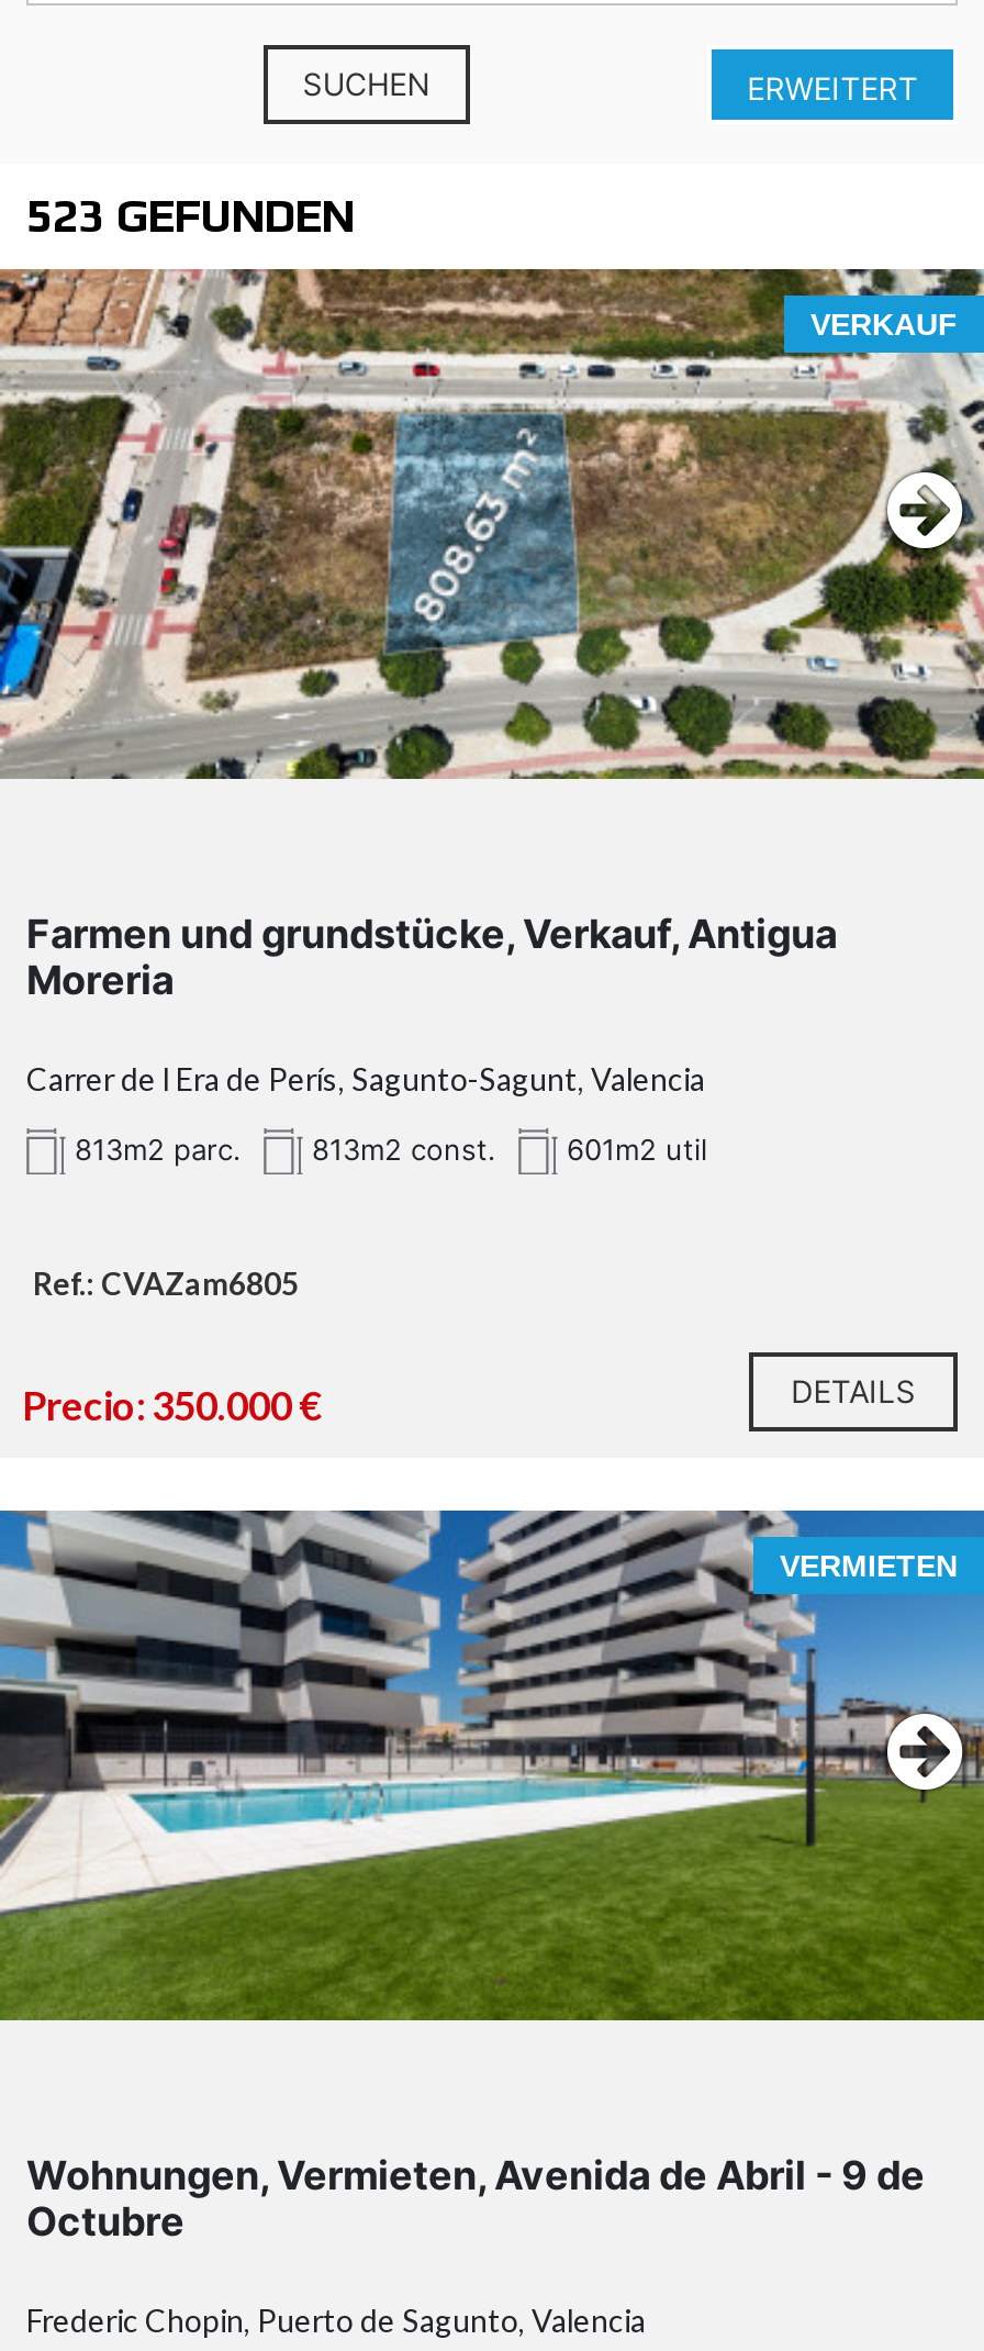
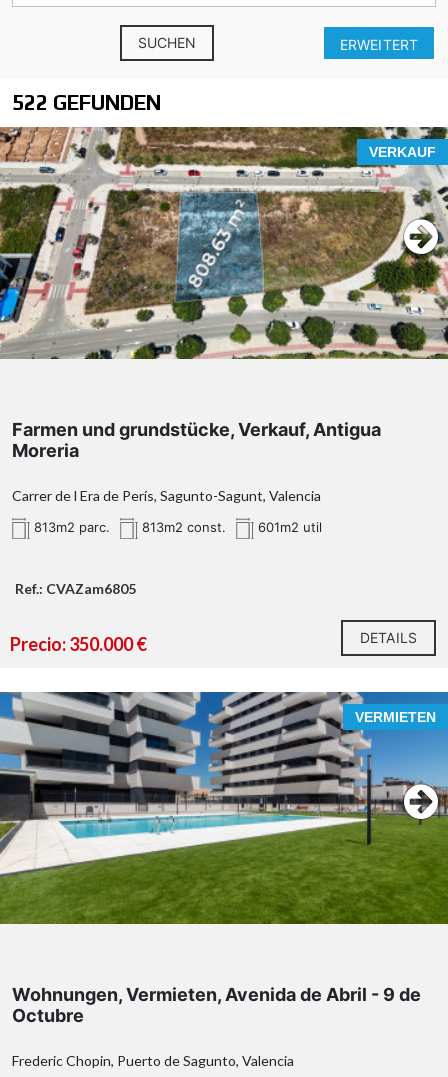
[26,188,354,243] 523 GEFUNDEN -> [12,90,161,115] 522 GEFUNDEN

